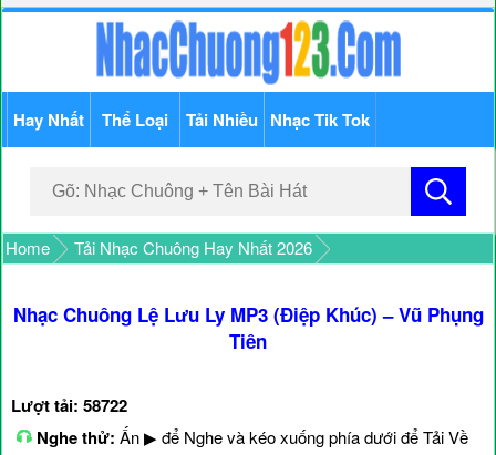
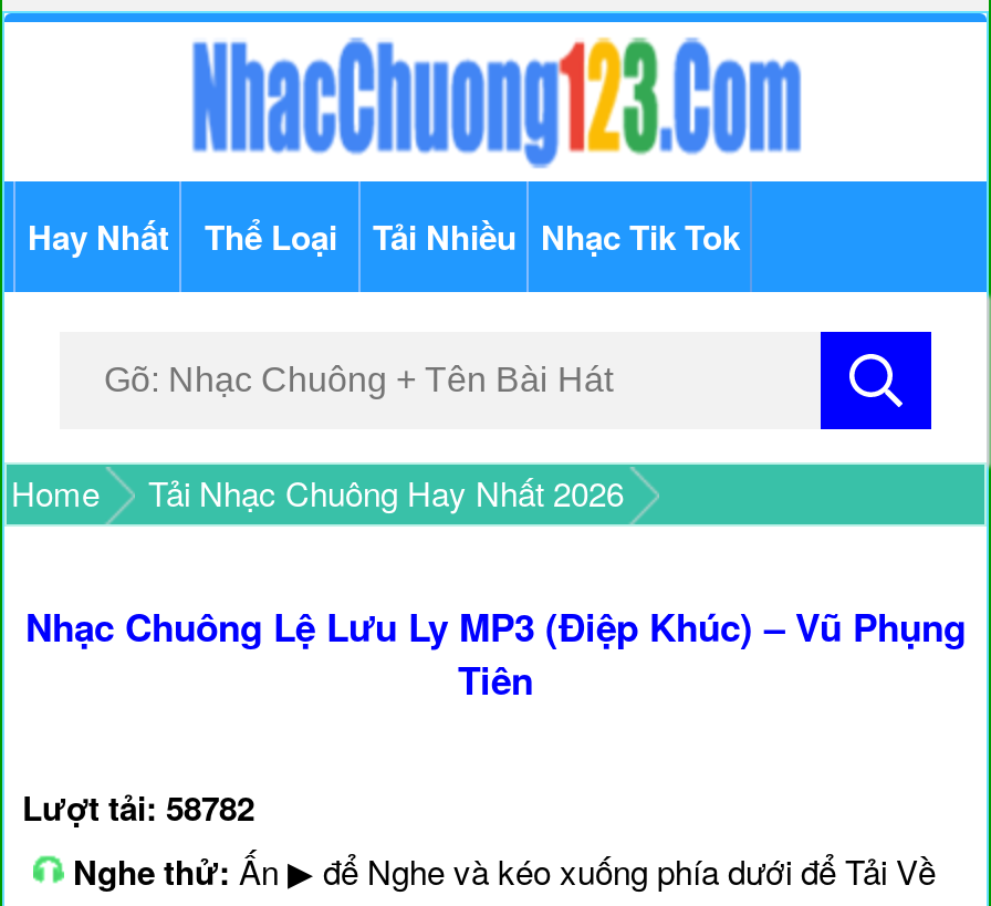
[11,393,127,417] Lượt tải: 58722 -> [22,783,254,832] Lượt tải: 58782

